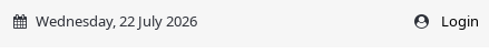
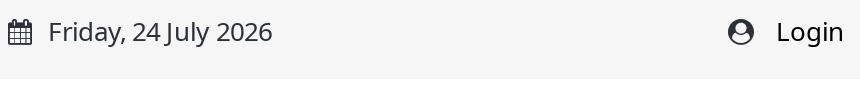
[36,11,197,31] Wednesday, 22 July 2026 -> [48,13,272,49] Friday, 24 July 2026

